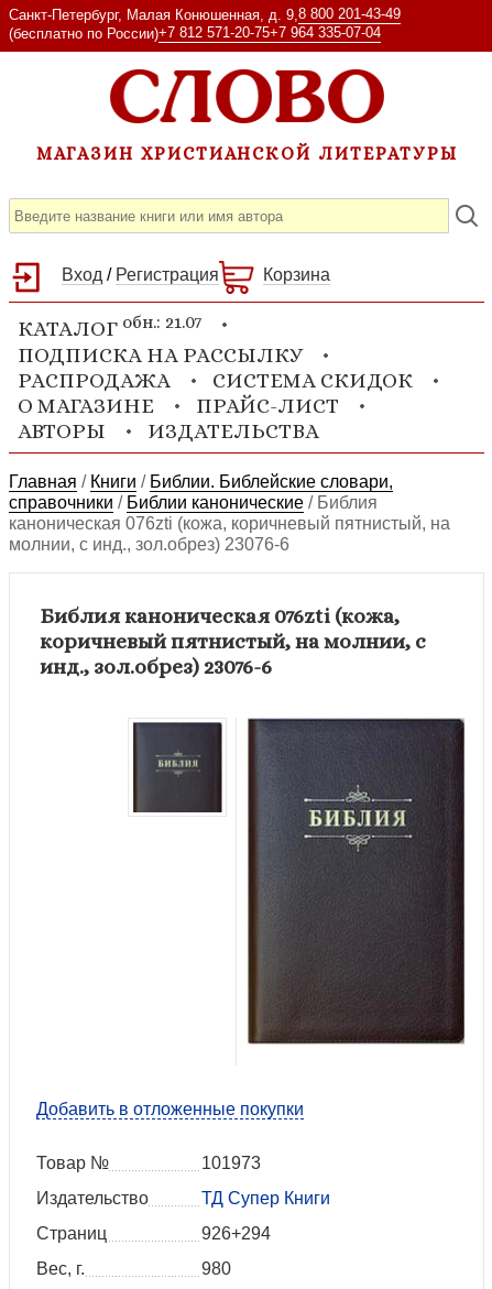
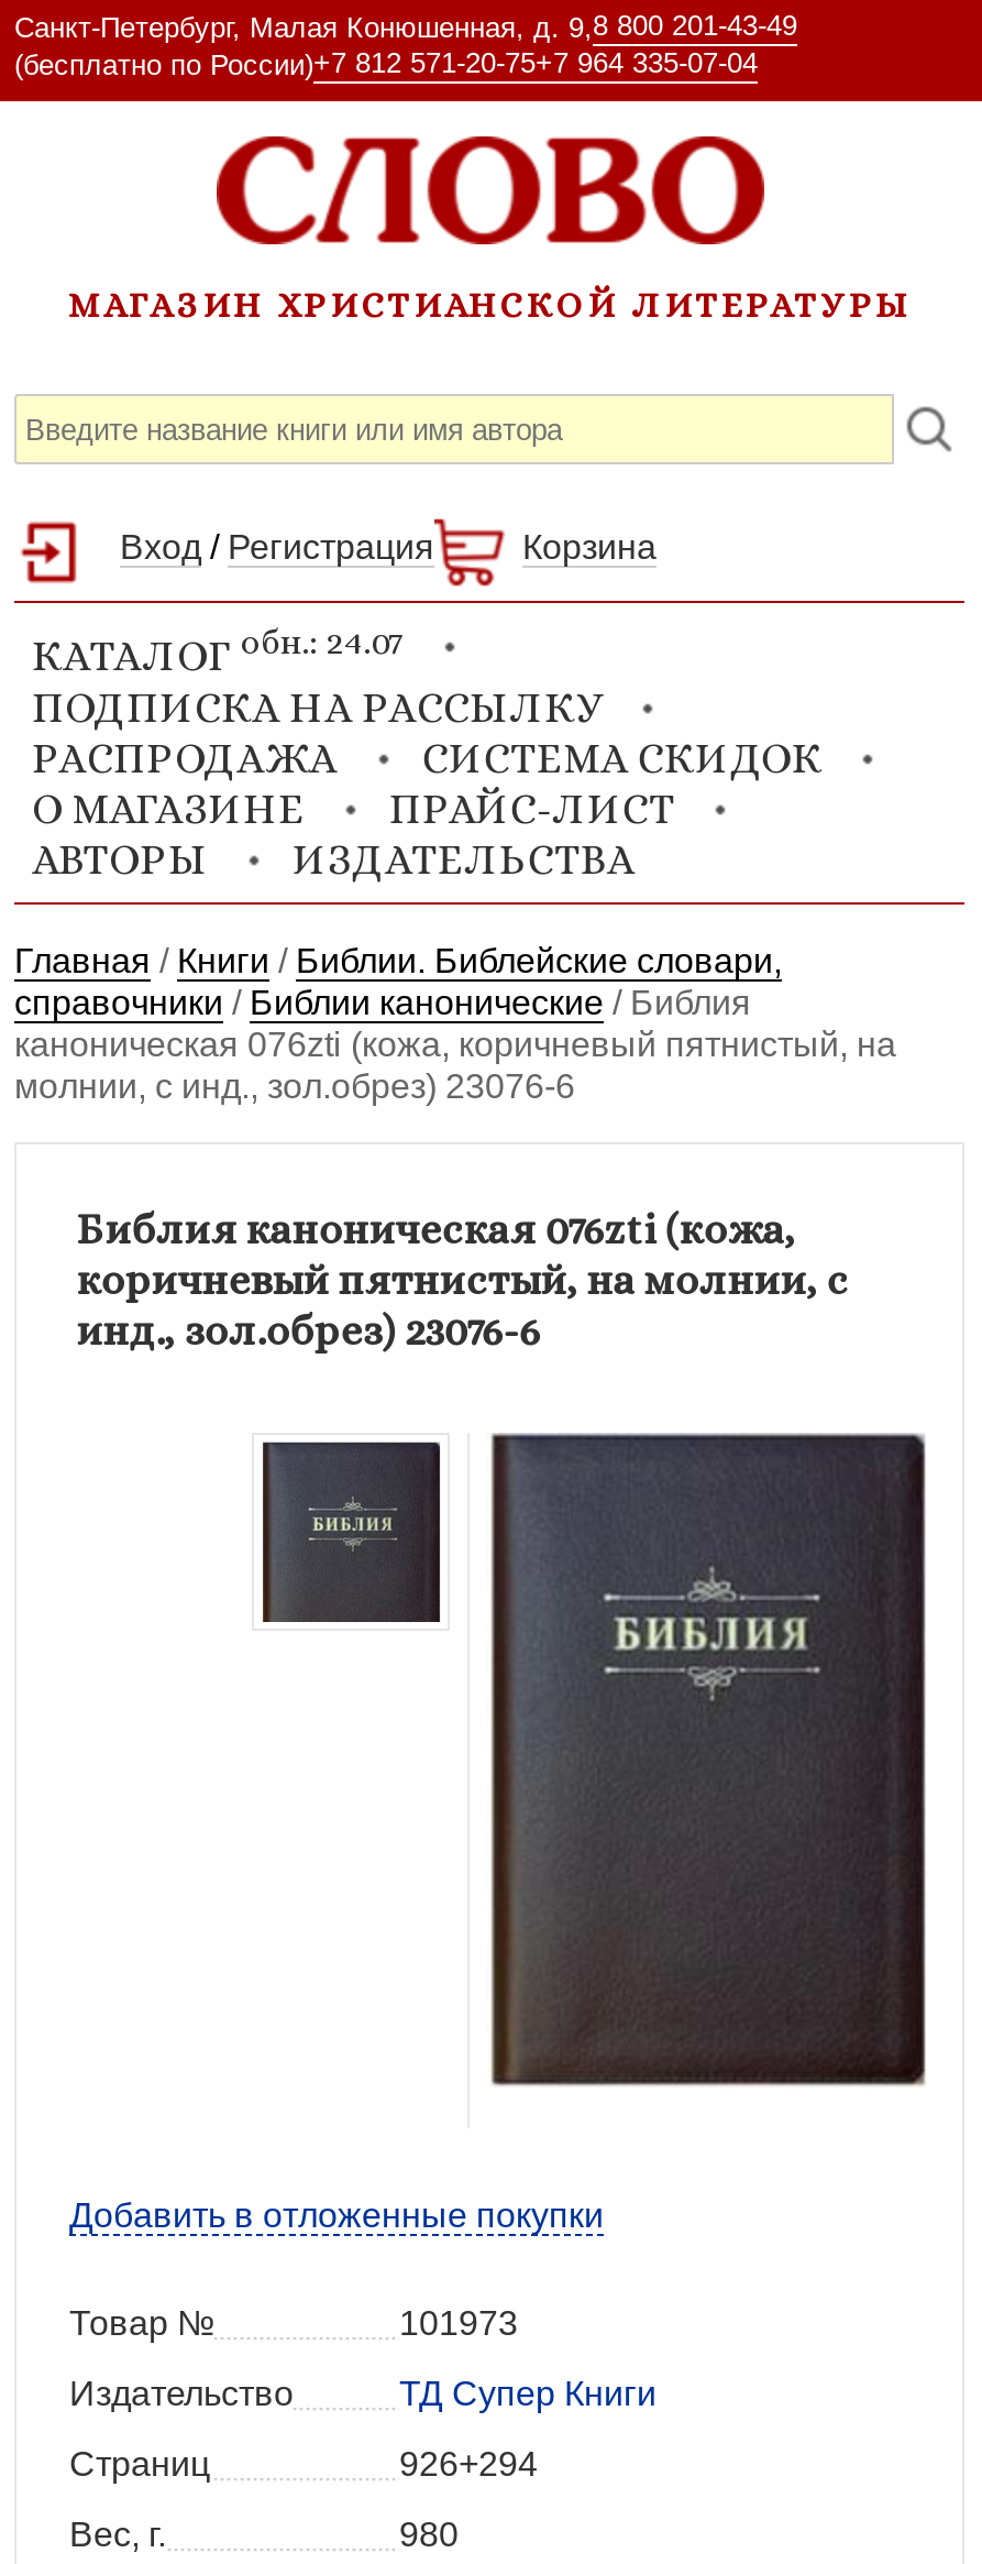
[18,312,201,341] КАТАЛОГ обн.: 21.07 -> [32,622,404,680] КАТАЛОГ обн.: 24.07

